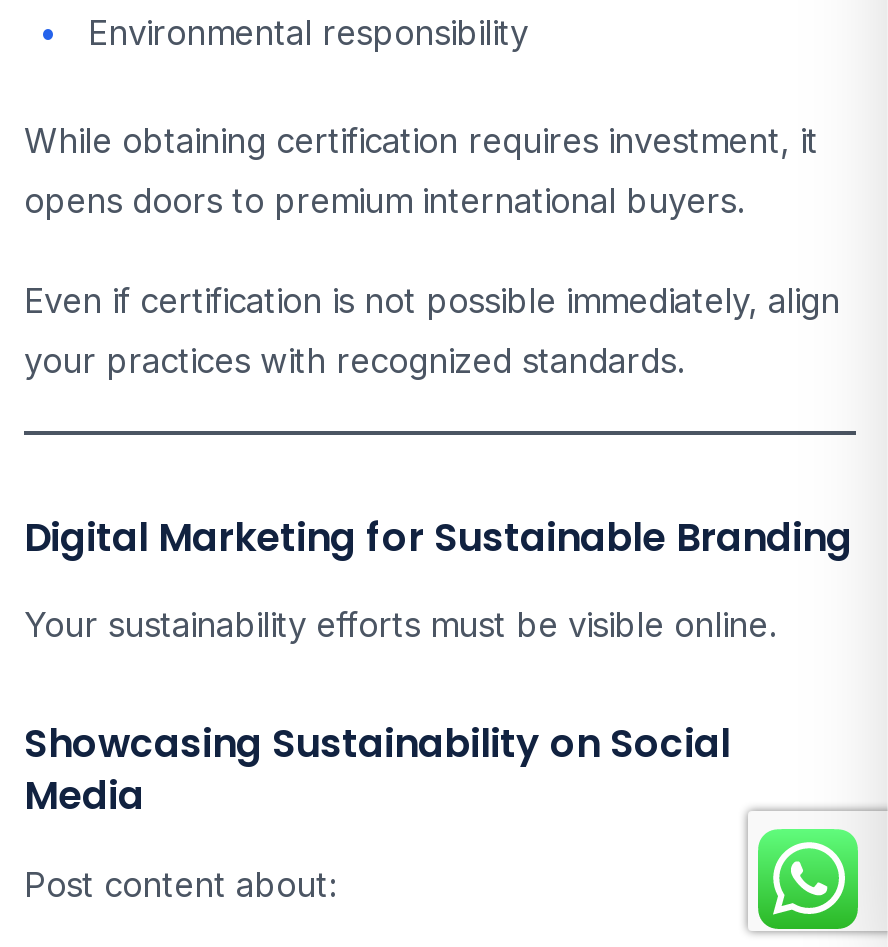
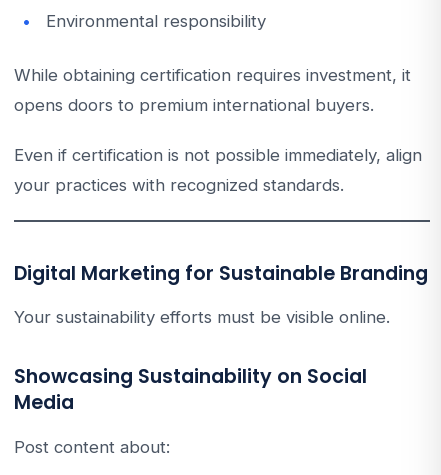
[744,807,882,935] [image] -> none

